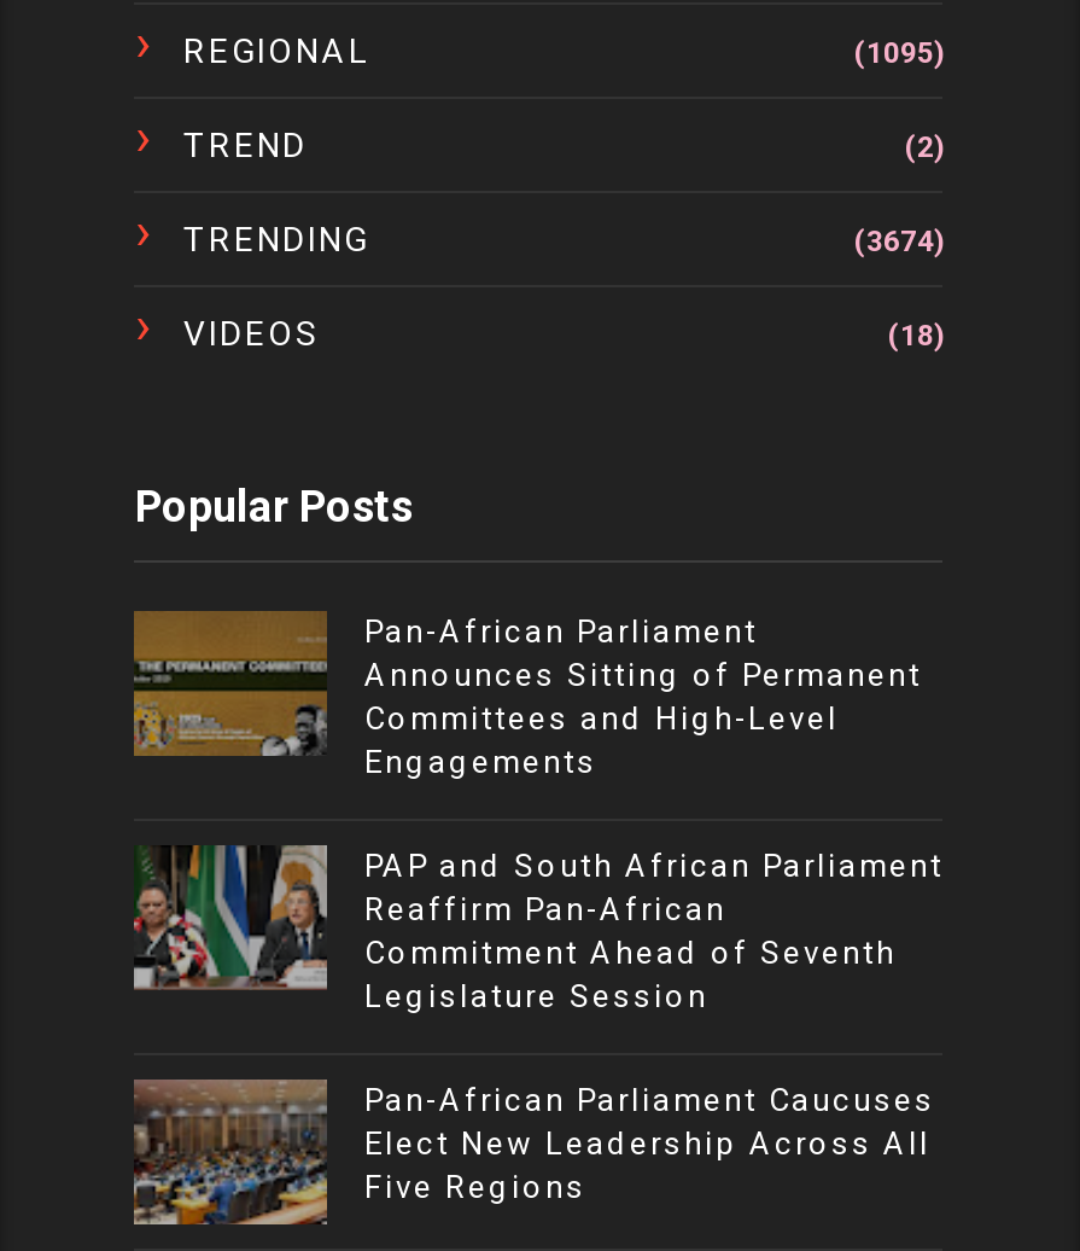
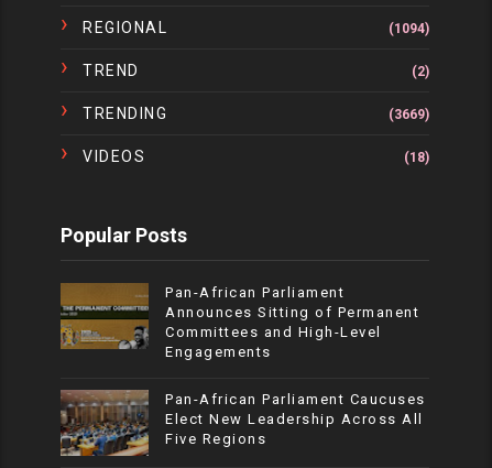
[854,37,944,71] (1095) -> [389,21,430,37] (1094)
[854,226,944,259] (3674) -> [389,107,430,123] (3669)
[132,843,944,1015] [image] | PAP and South African Parliament | Reaffirm Pan-African | Commitment Ahead of Seventh | Legislature Session -> none

